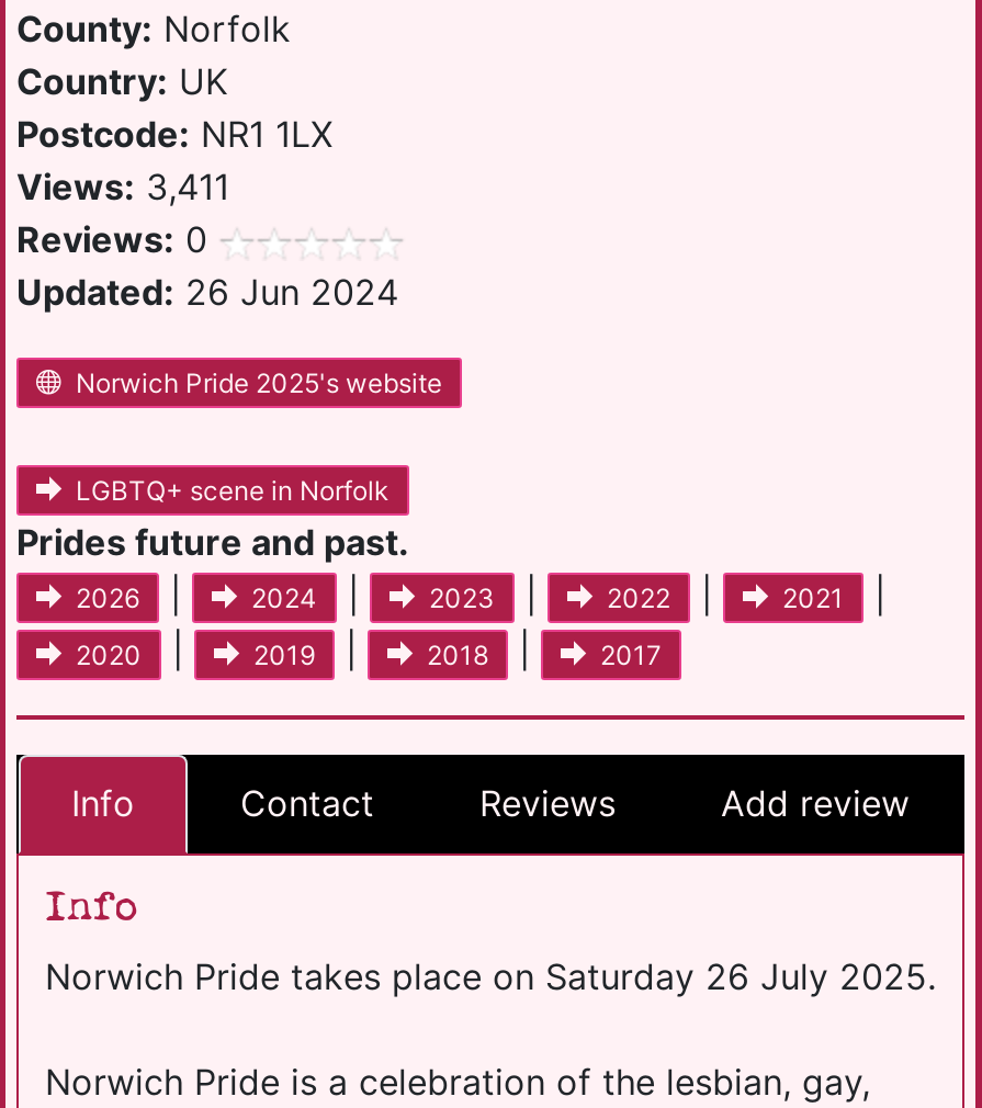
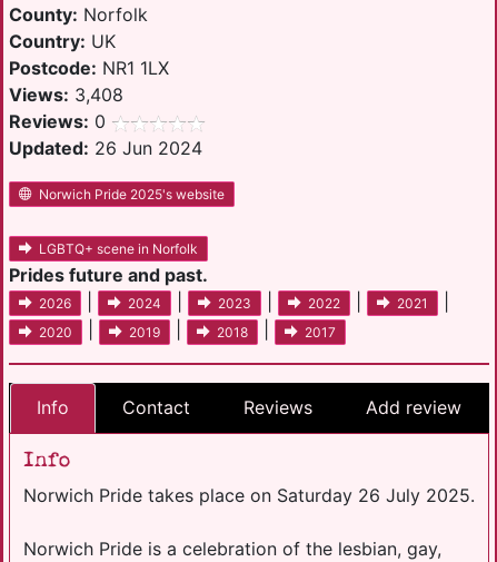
[16,165,229,208] Views: 3,411 -> [9,83,123,106] Views: 3,408

